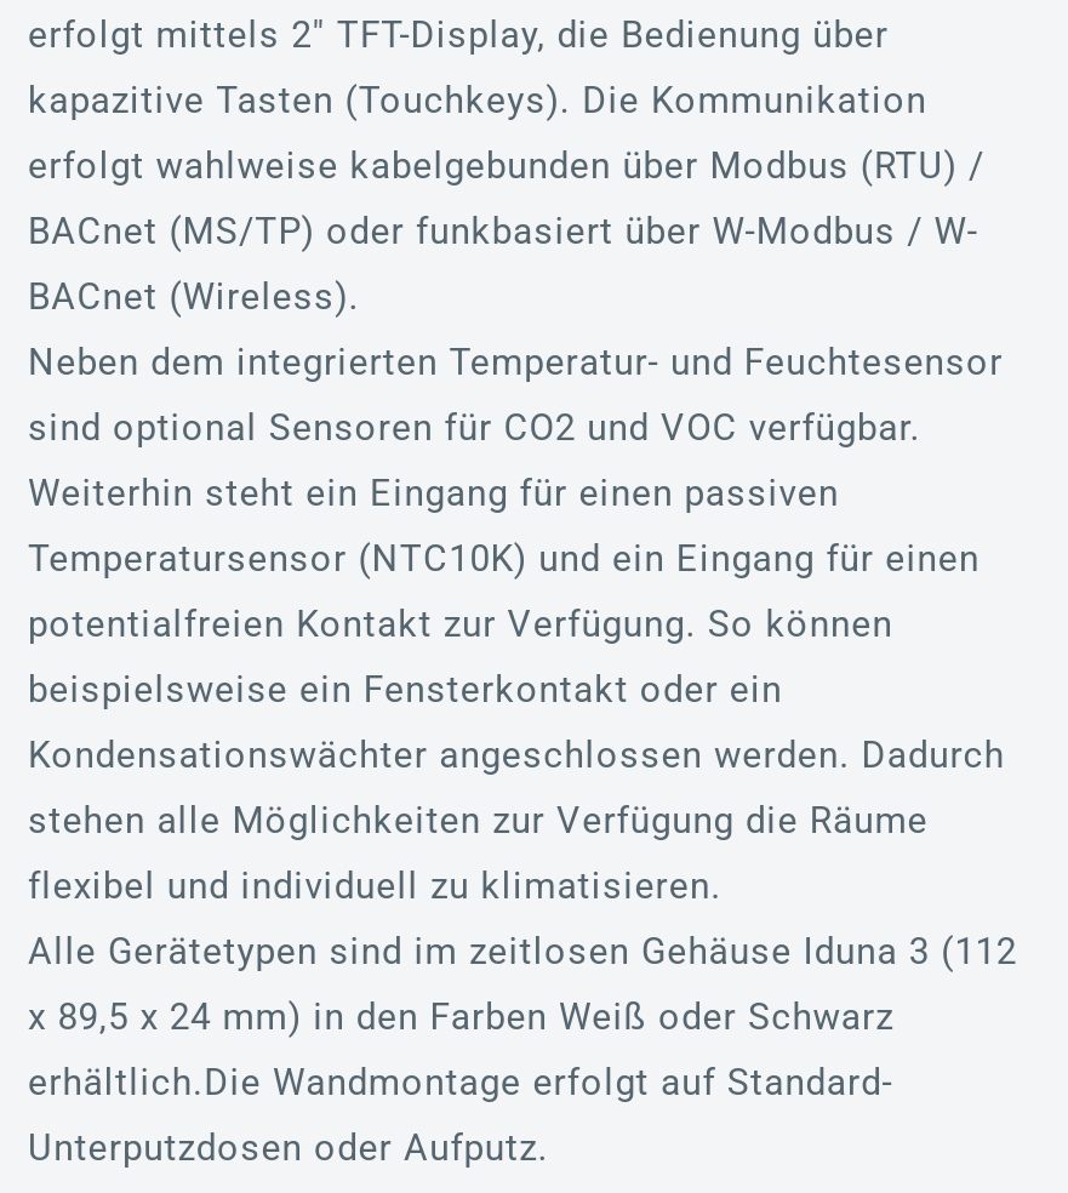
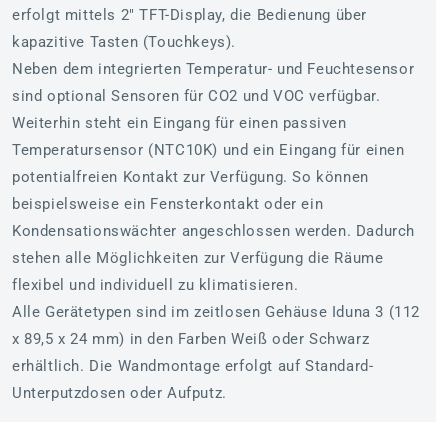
[28,79,985,319] kapazitive Tasten (Touchkeys). Die Kommunikation | erfolgt wahlweise kabelgebunden über Modbus (RTU) / | BACnet (MS/TP) oder funkbasiert über W-Modbus / W- | BACnet (Wireless). -> [12,33,236,51] kapazitive Tasten (Touchkeys).
[28,1061,893,1104] erhältlich.Die Wandmontage erfolgt auf Standard- -> [12,357,373,375] erhältlich. Die Wandmontage erfolgt auf Standard-

